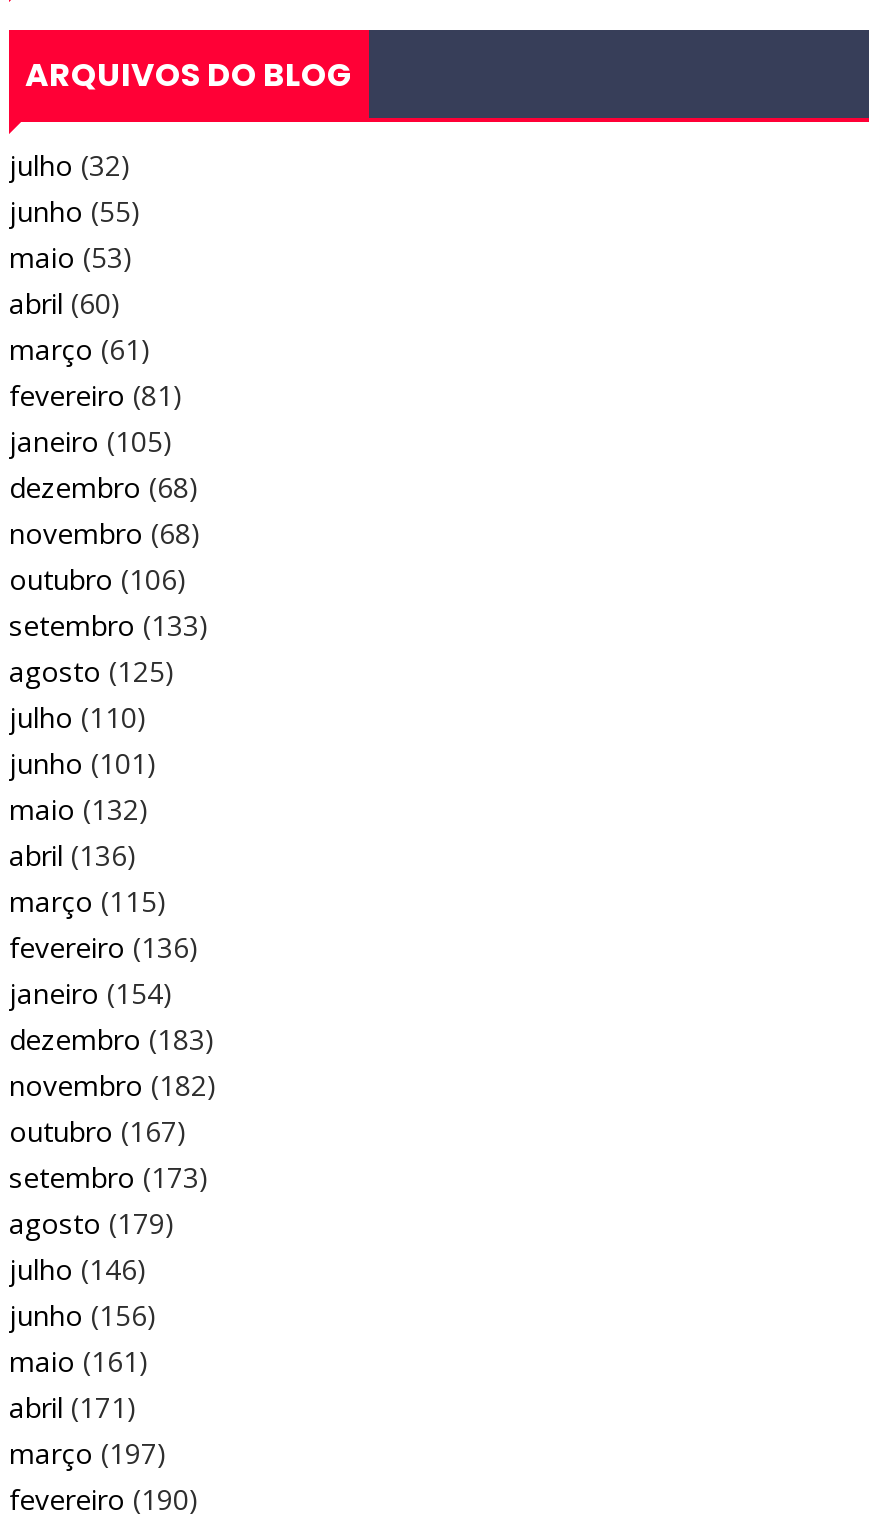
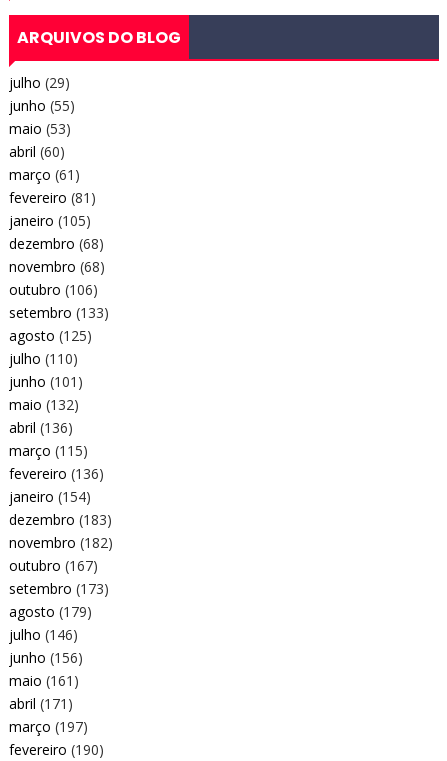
[9,145,131,183] julho (32) -> [9,73,70,92] julho (29)

